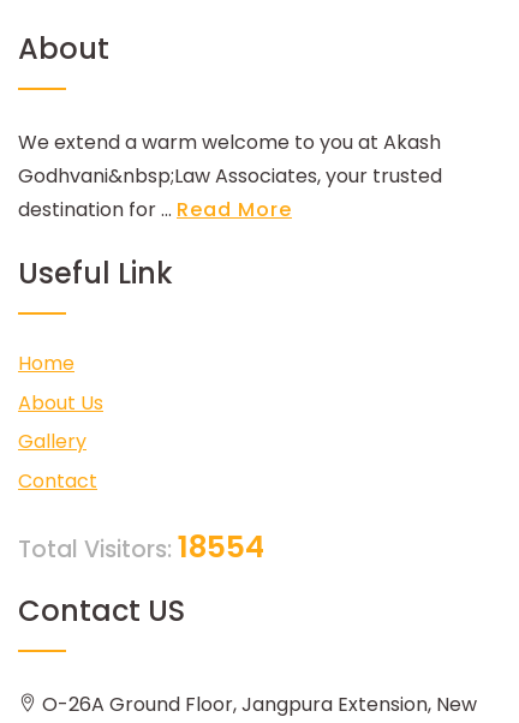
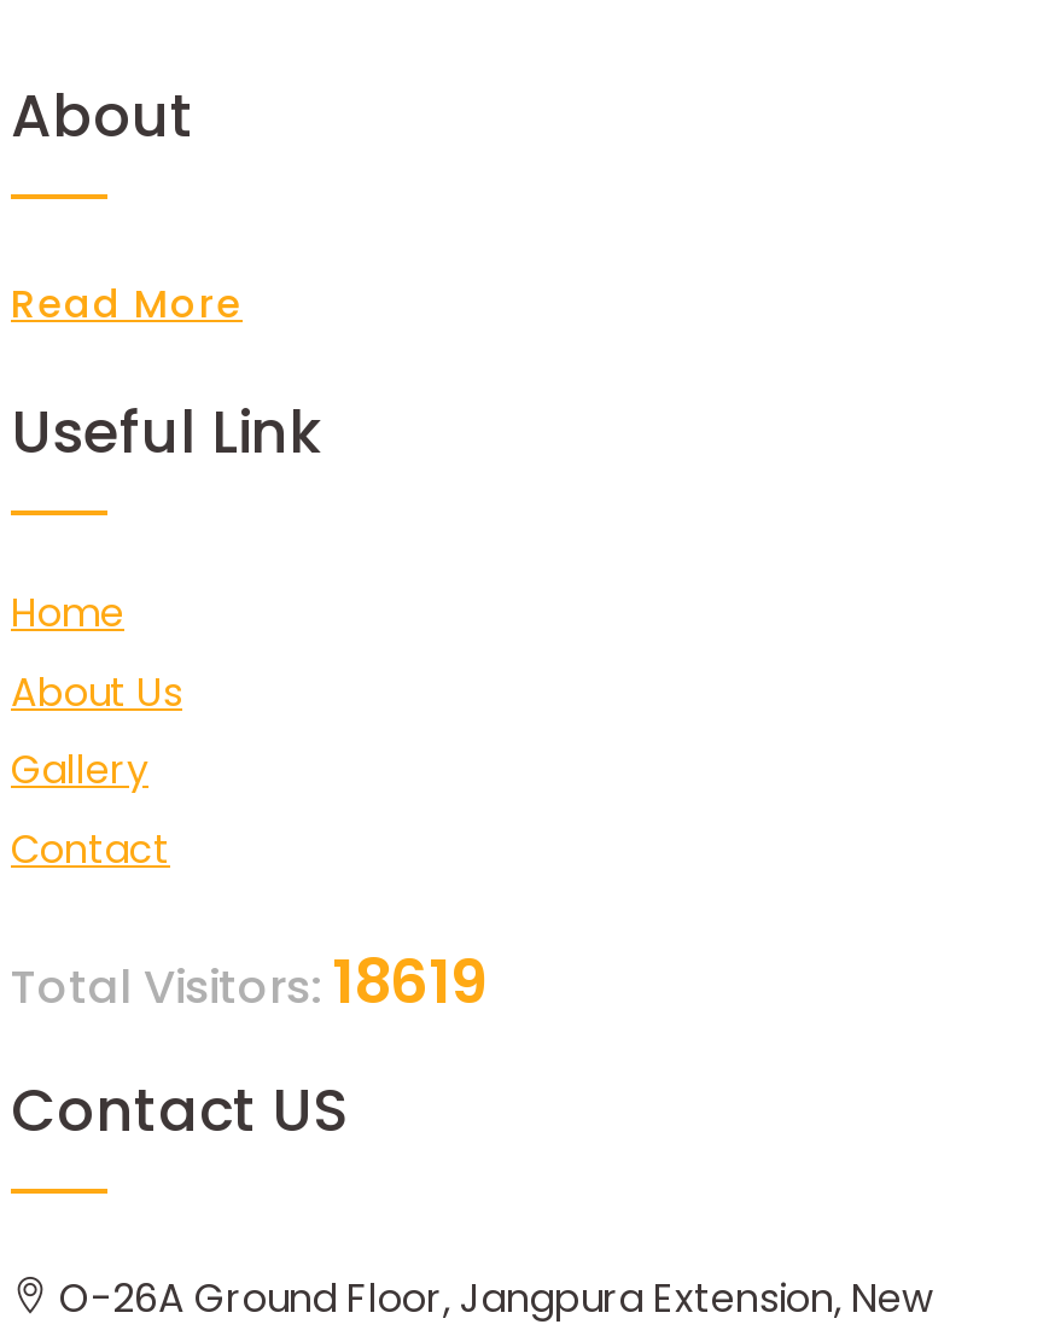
[18,129,442,223] We extend a warm welcome to you at Akash | Godhvani&nbsp;Law Associates, your trusted | destination for ... Read More -> [11,276,243,332] Read More
[18,526,264,568] Total Visitors: 18554 -> [11,940,489,1024] Total Visitors: 18619

